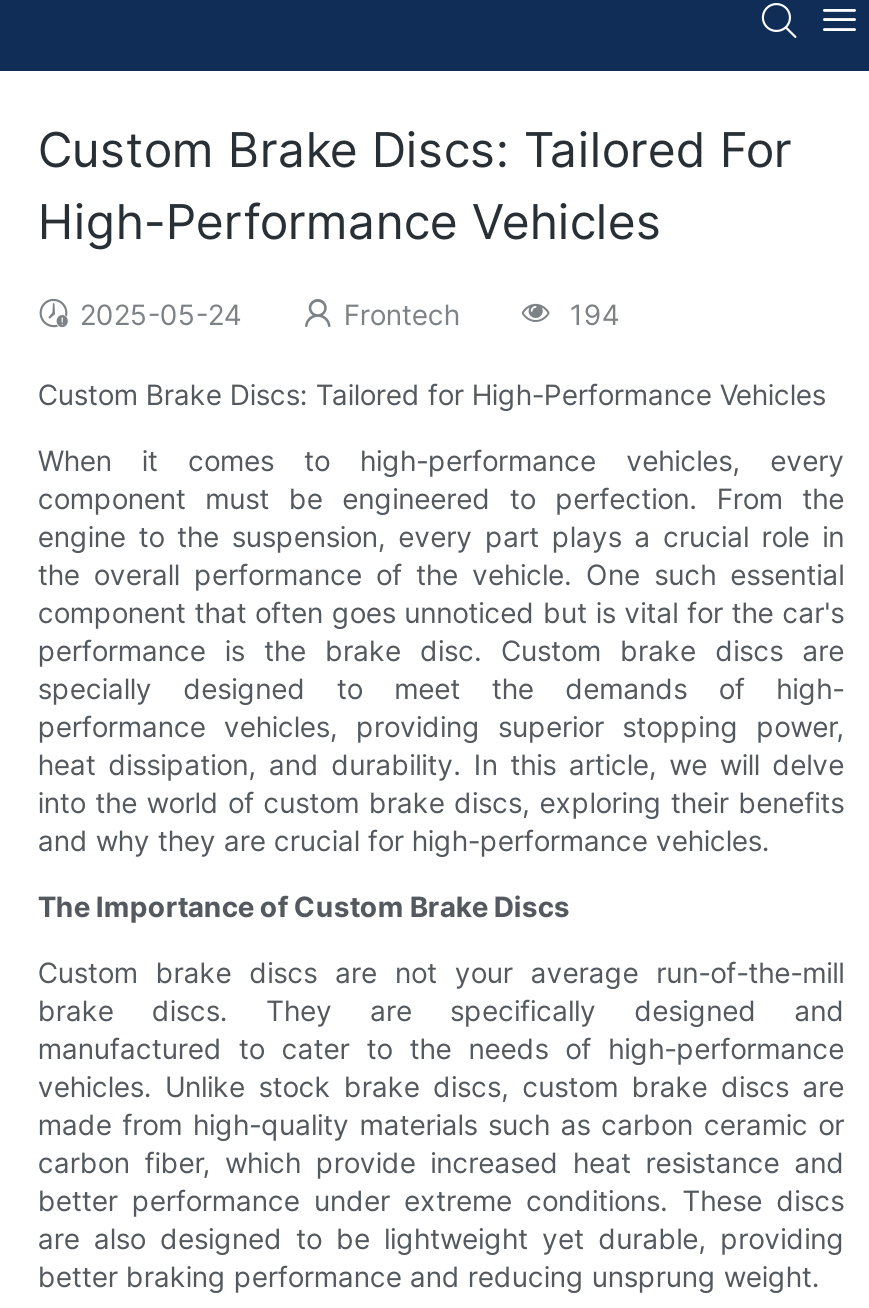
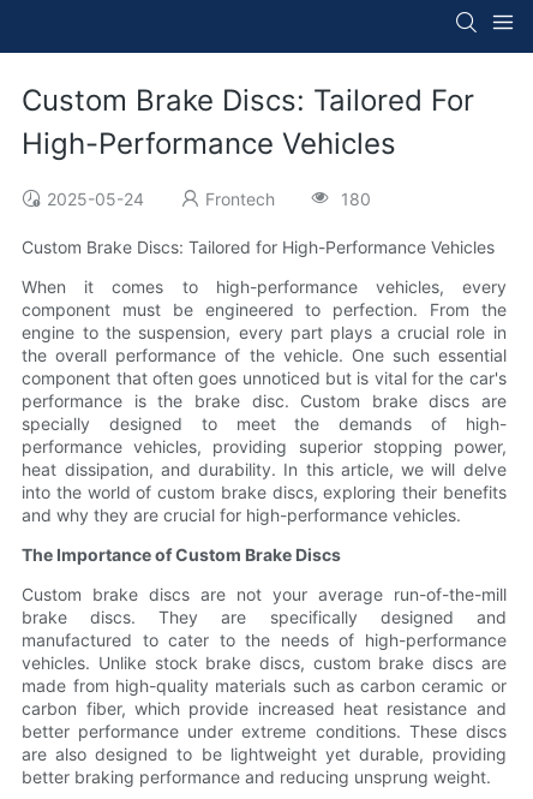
[570,298,620,332] 194 -> [341,189,371,210] 180

